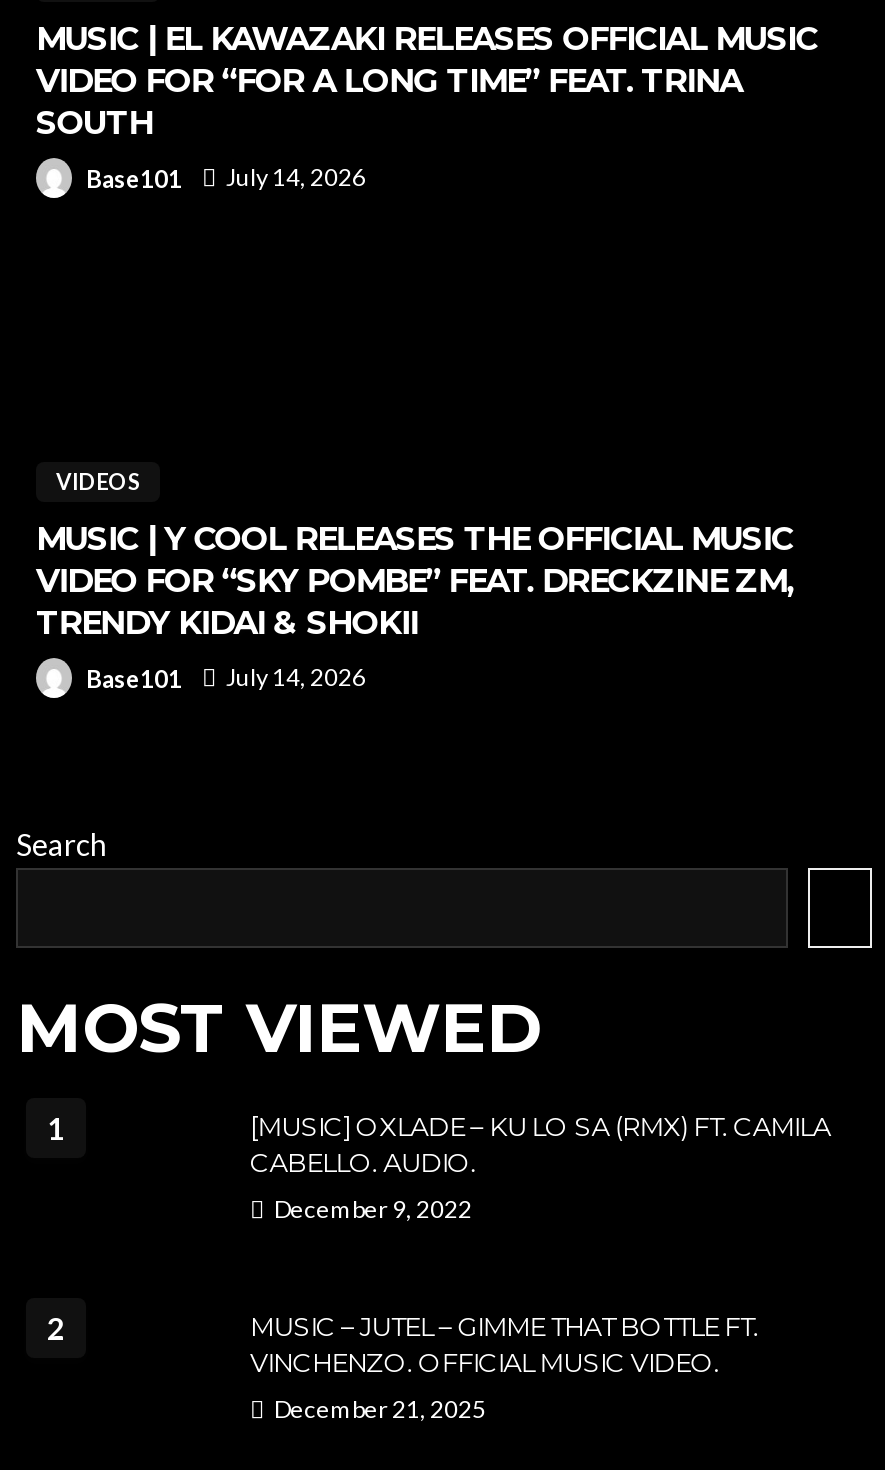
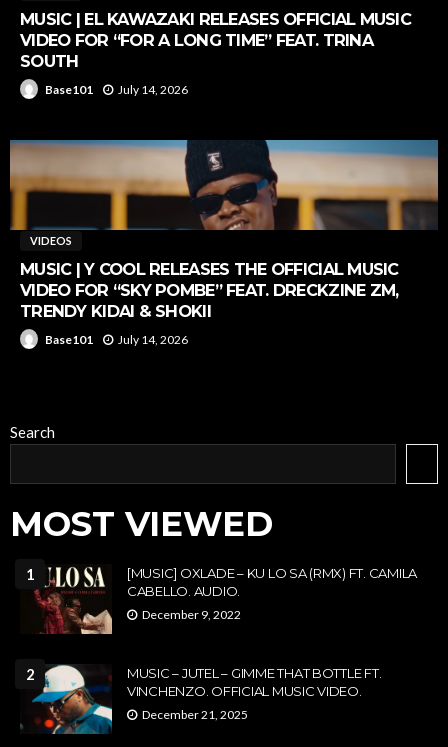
none -> [9,139,439,231] [image]
none -> [33,566,113,635] [image]
none -> [31,664,113,735] [image]

